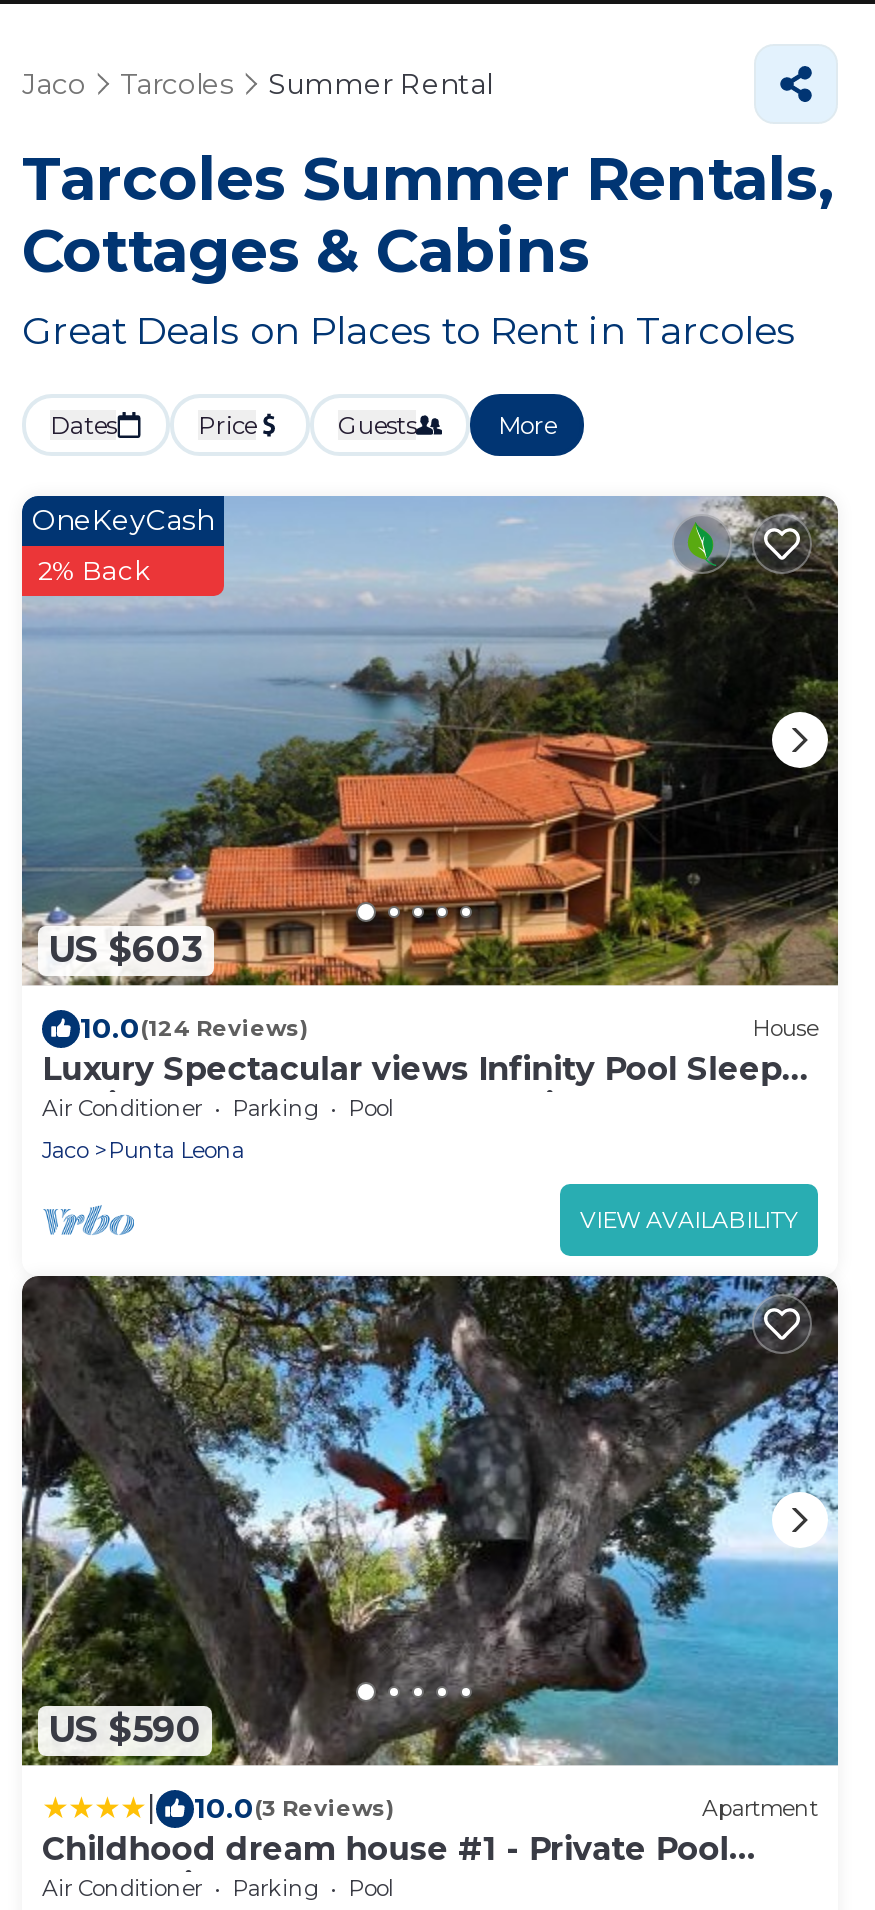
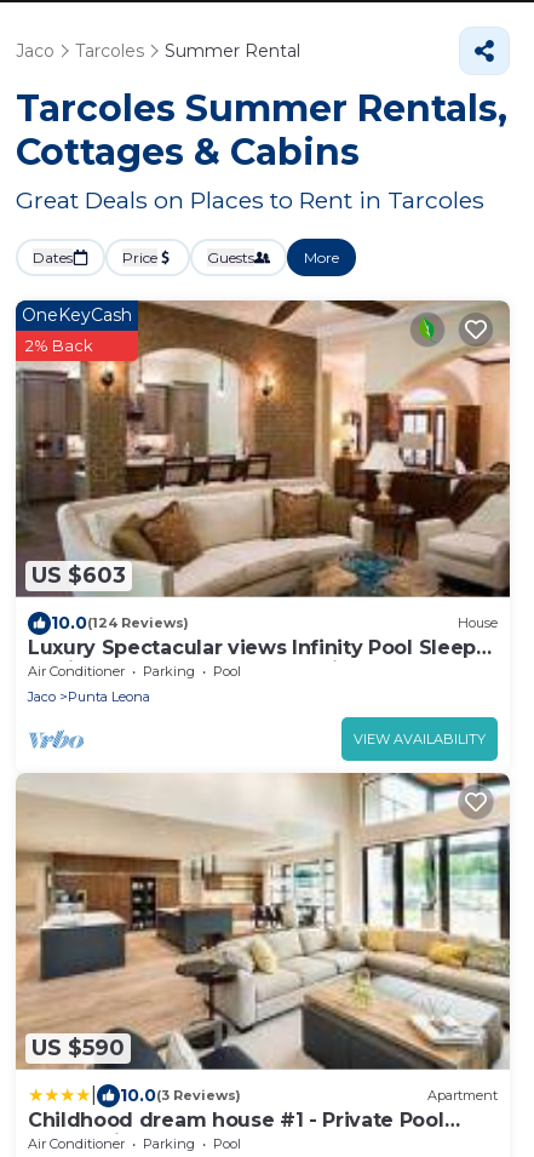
[22,496,840,986] [image] -> [15,299,511,597] [image]
[20,1274,840,1766] [image] -> [15,772,511,1071] [image]

